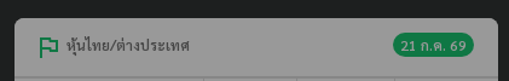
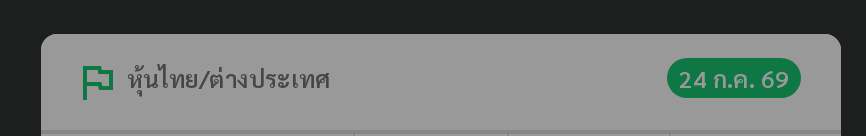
[400,35,467,54] 21 ก.ค. 69 -> [679,62,789,94] 24 ก.ค. 69

